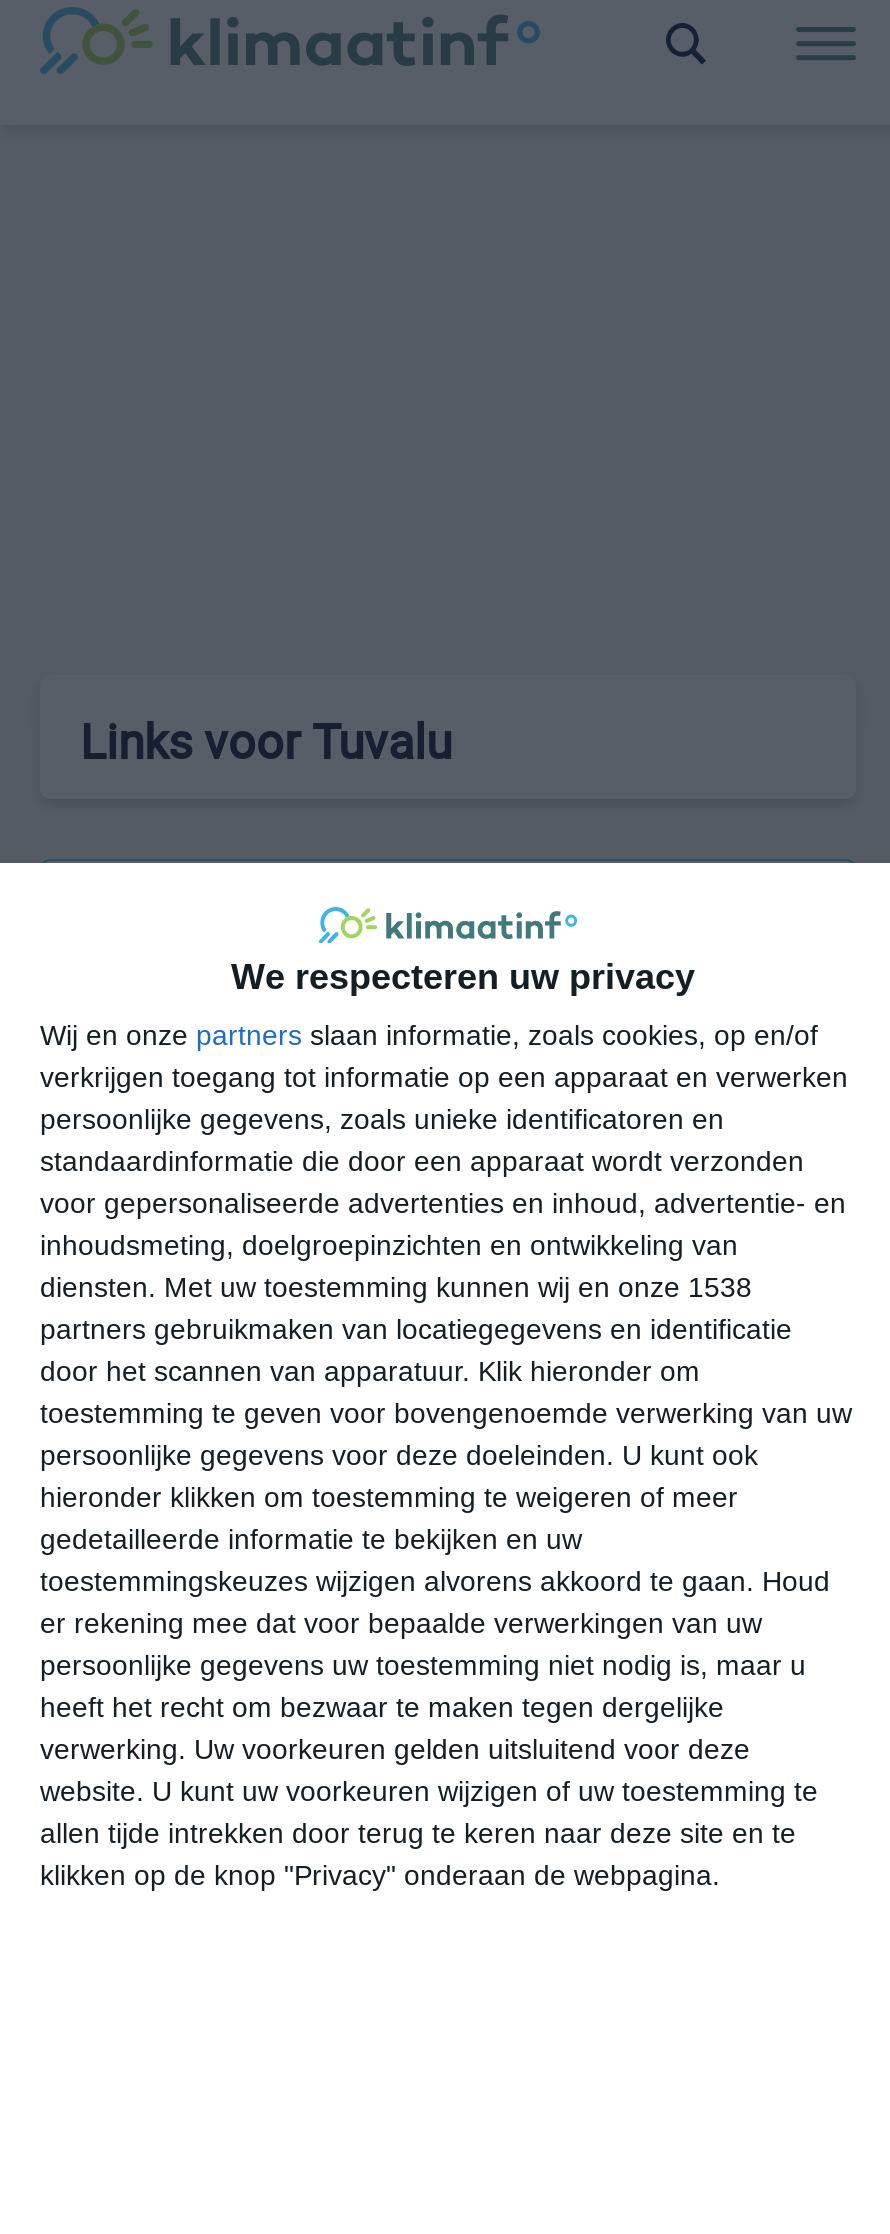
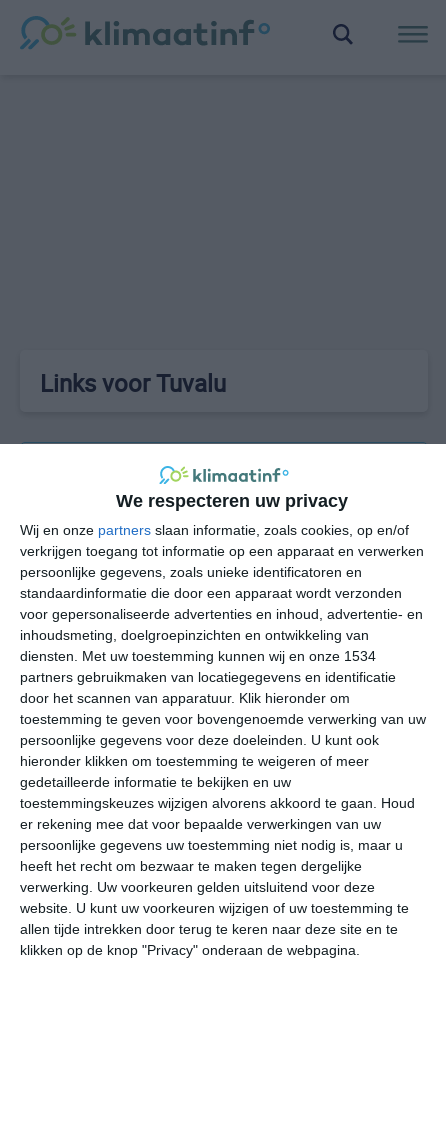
[40,1272,752,1304] diensten. Met uw toestemming kunnen wij en onze 1538 -> [20,648,376,664] diensten. Met uw toestemming kunnen wij en onze 1534

